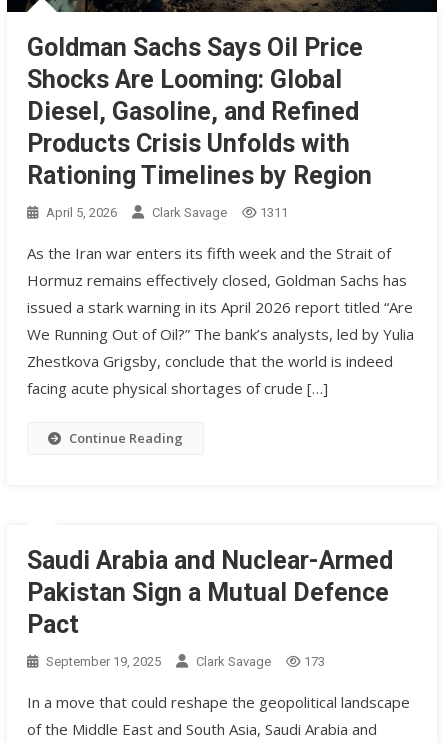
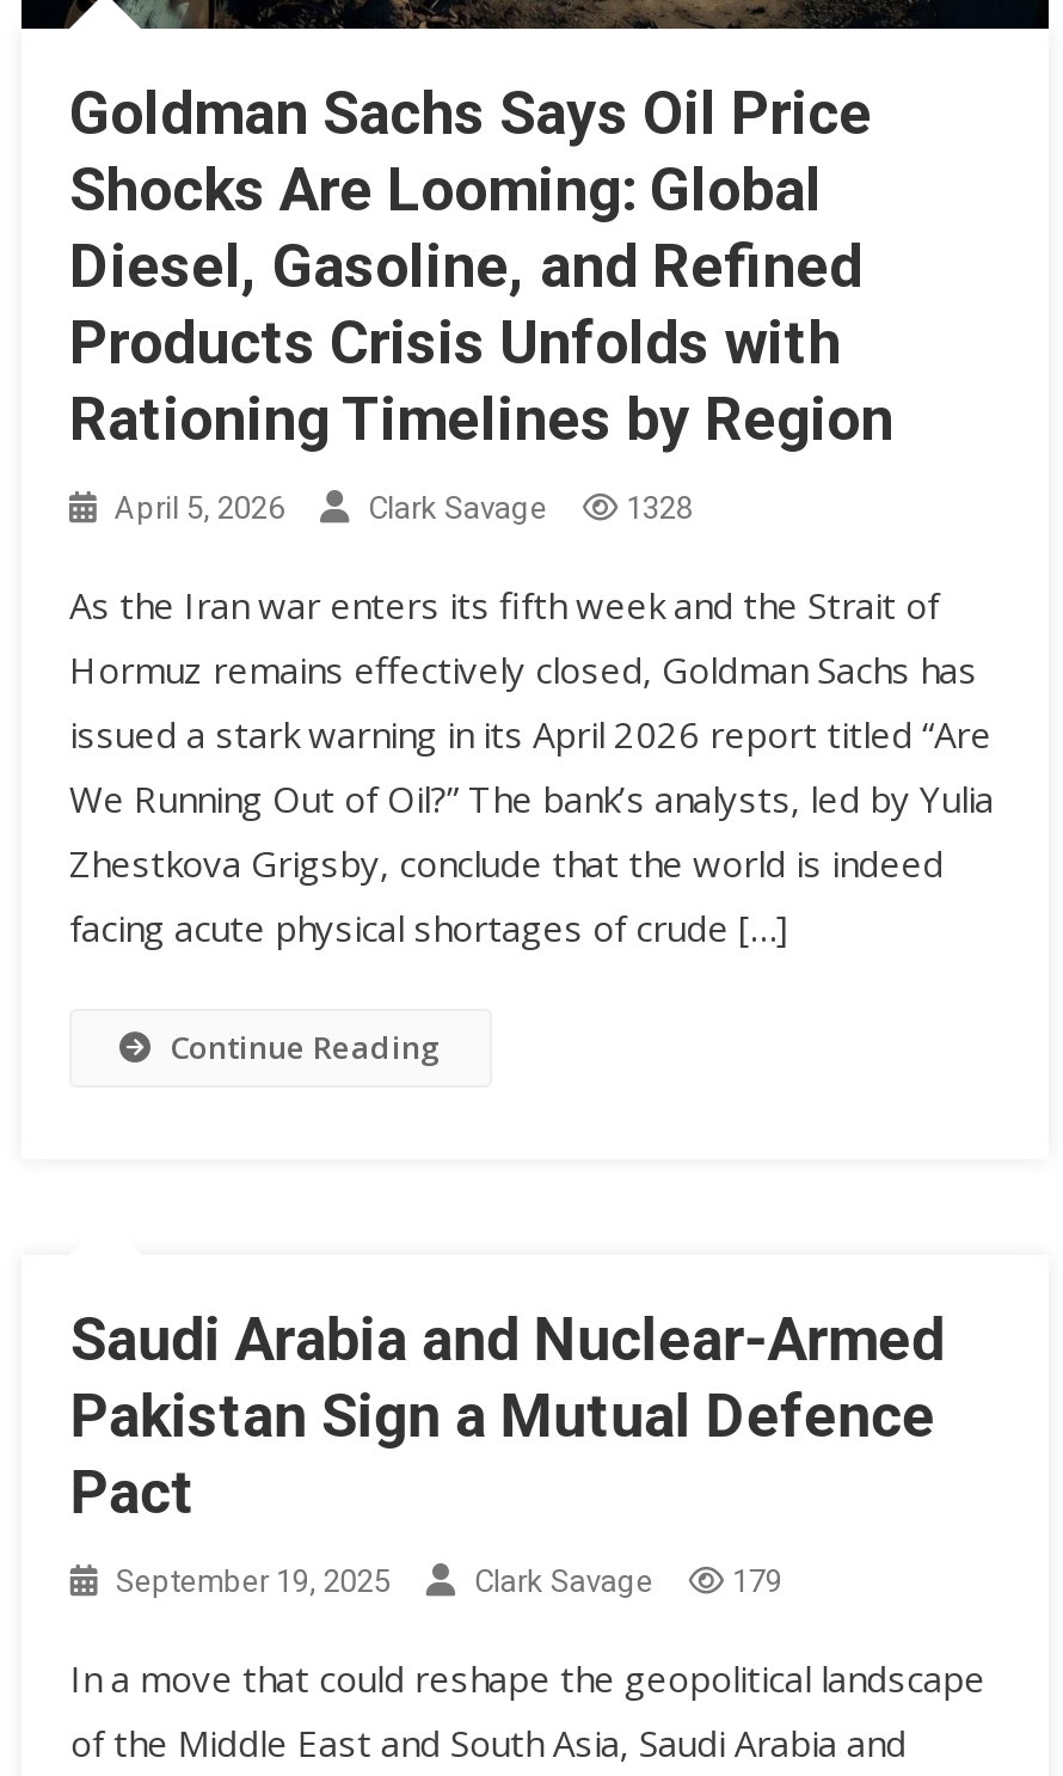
[260,205,288,220] 1311 -> [626,490,693,526] 1328
[304,654,325,669] 173 -> [732,1564,782,1599] 179

